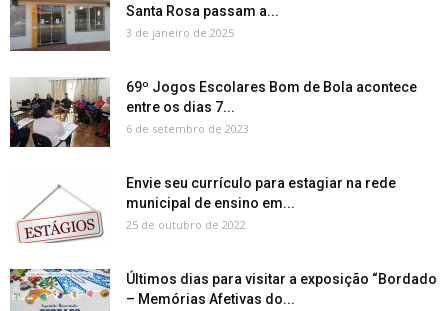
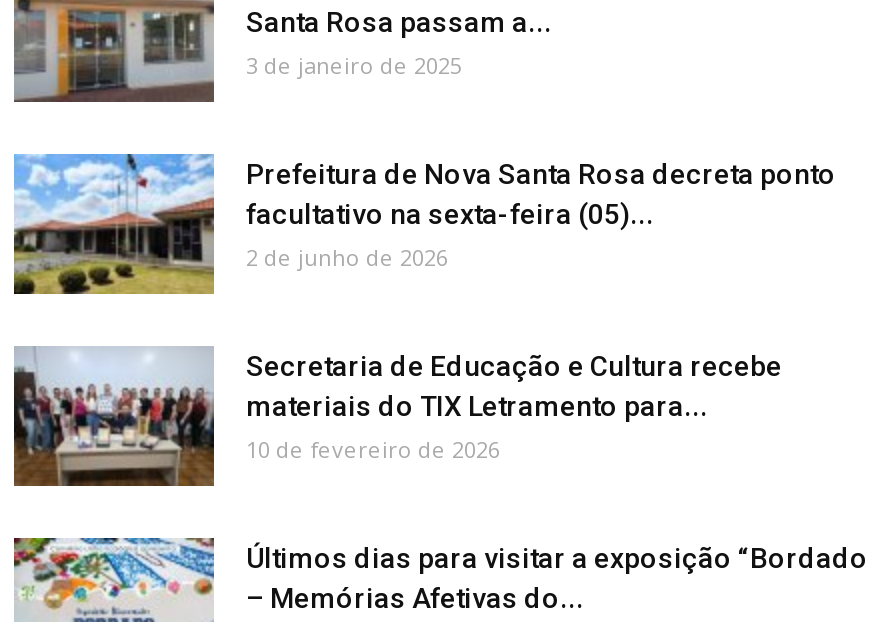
[9,77,417,148] [image] | 69º Jogos Escolares Bom de Bola acontece | entre os dias 7... | 6 de setembro de 2023 -> [12,152,836,296] [image] | Prefeitura de Nova Santa Rosa decreta ponto | facultativo na sexta-feira (05)... | 2 de junho de 2026
[10,174,396,243] [image] | Envie seu currículo para estagiar na rede | municipal de ensino em... | 25 de outubro de 2022 -> [12,346,782,488] [image] | Secretaria de Educação e Cultura recebe | materiais do TIX Letramento para... | 10 de fevereiro de 2026

